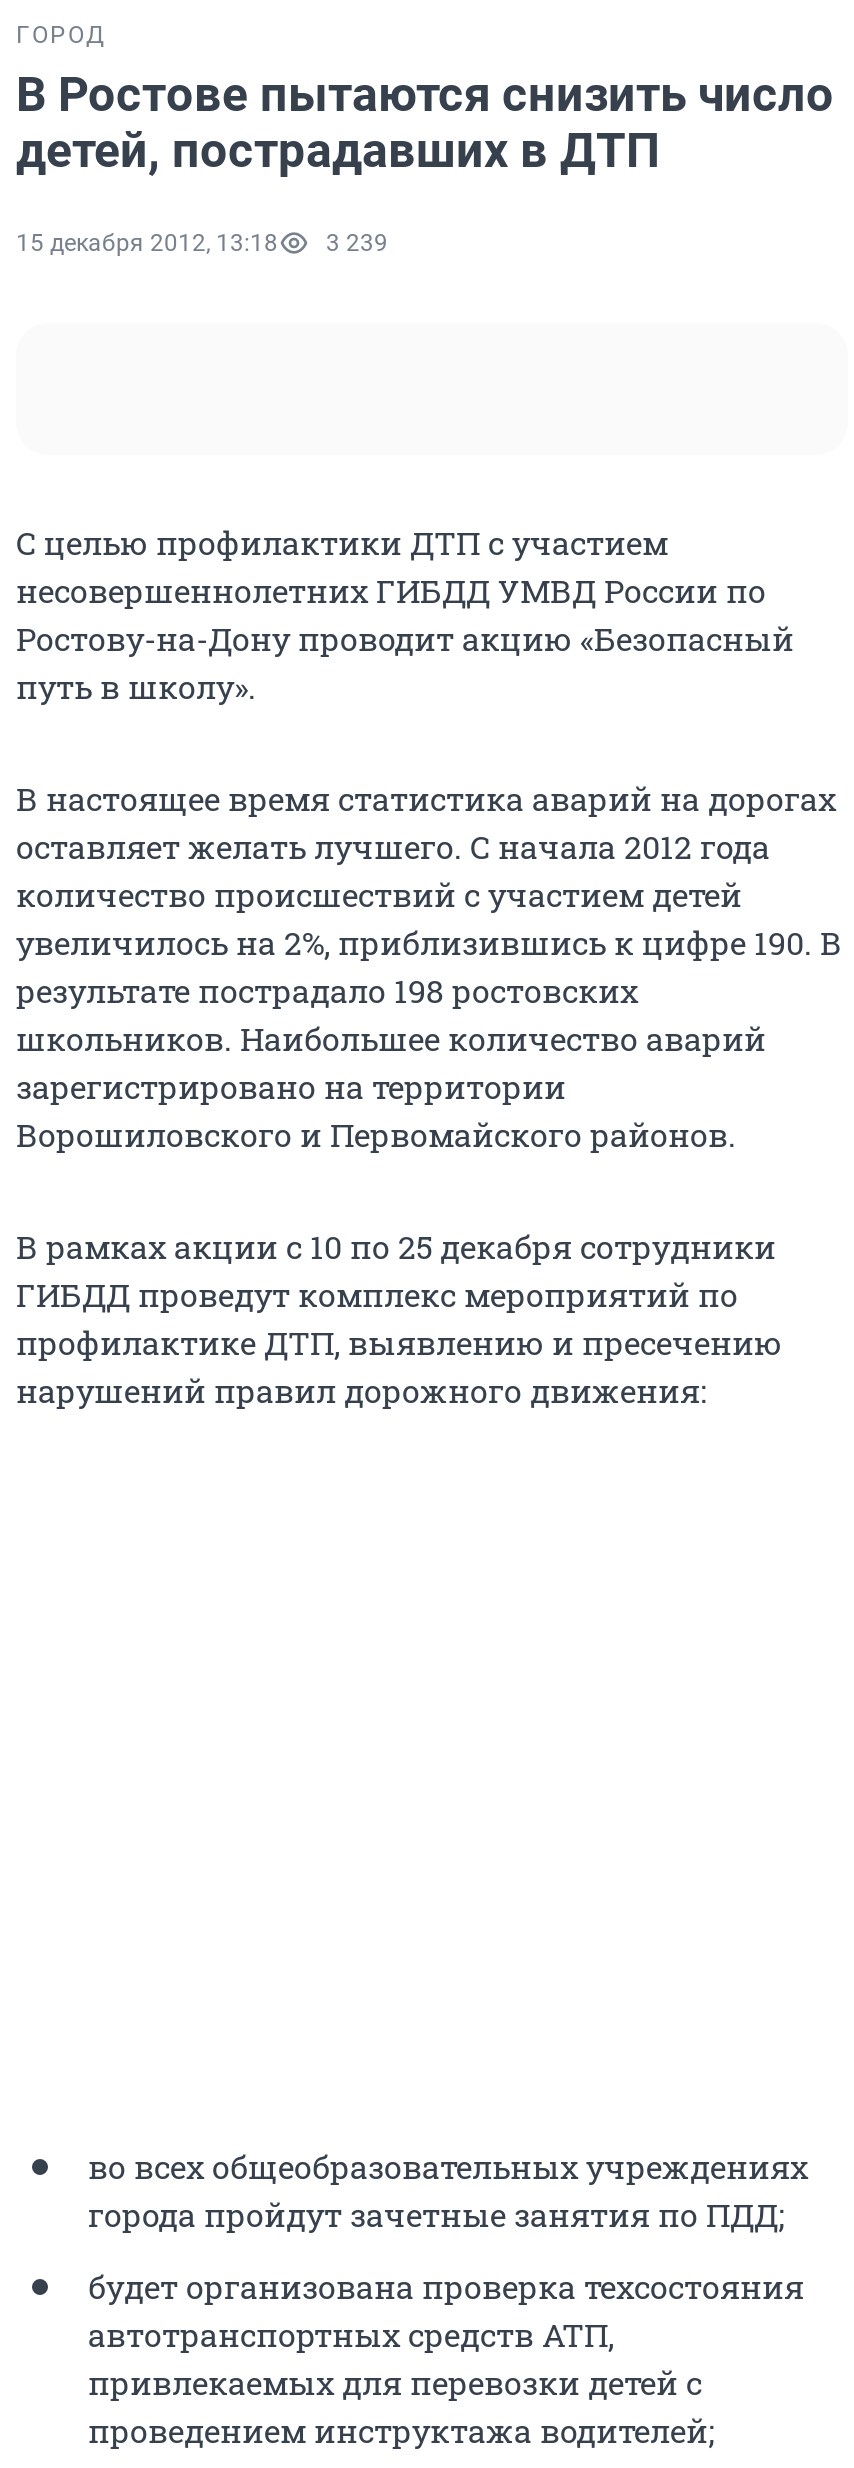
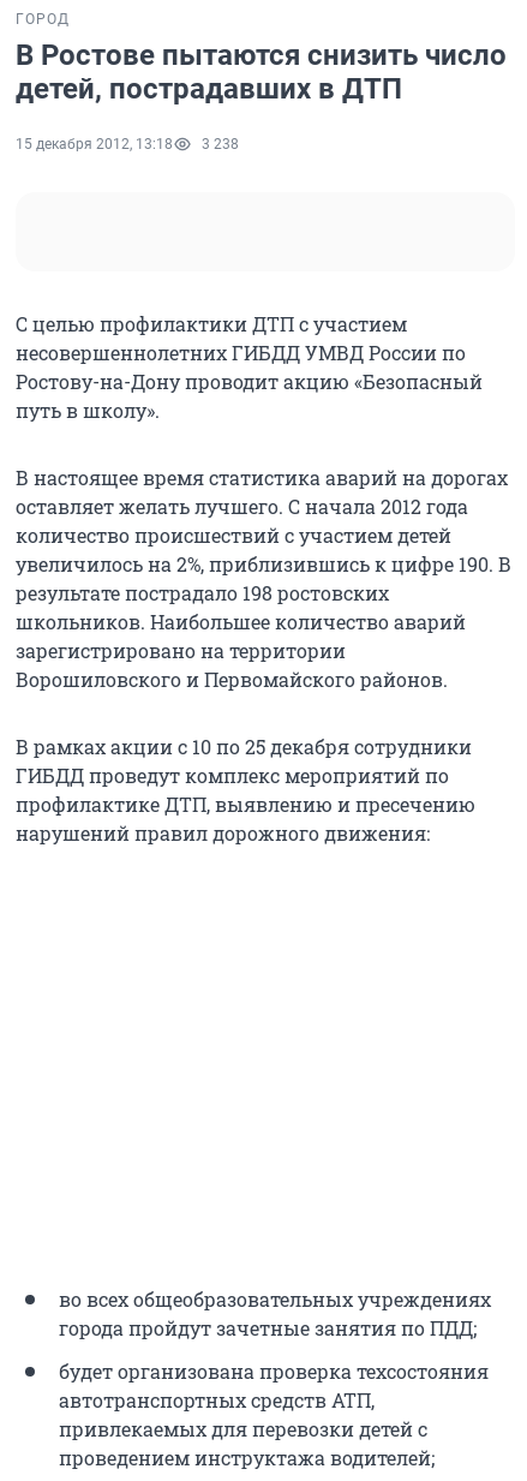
[16,229,388,257] 15 декабря 2012, 13:18 3 239 -> [16,136,239,153] 15 декабря 2012, 13:18 3 238

